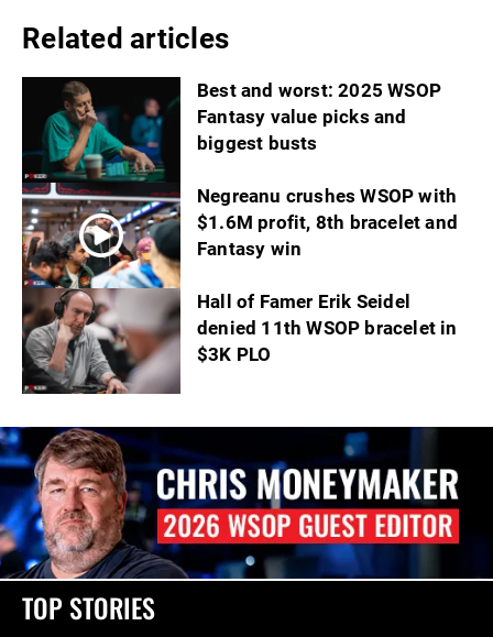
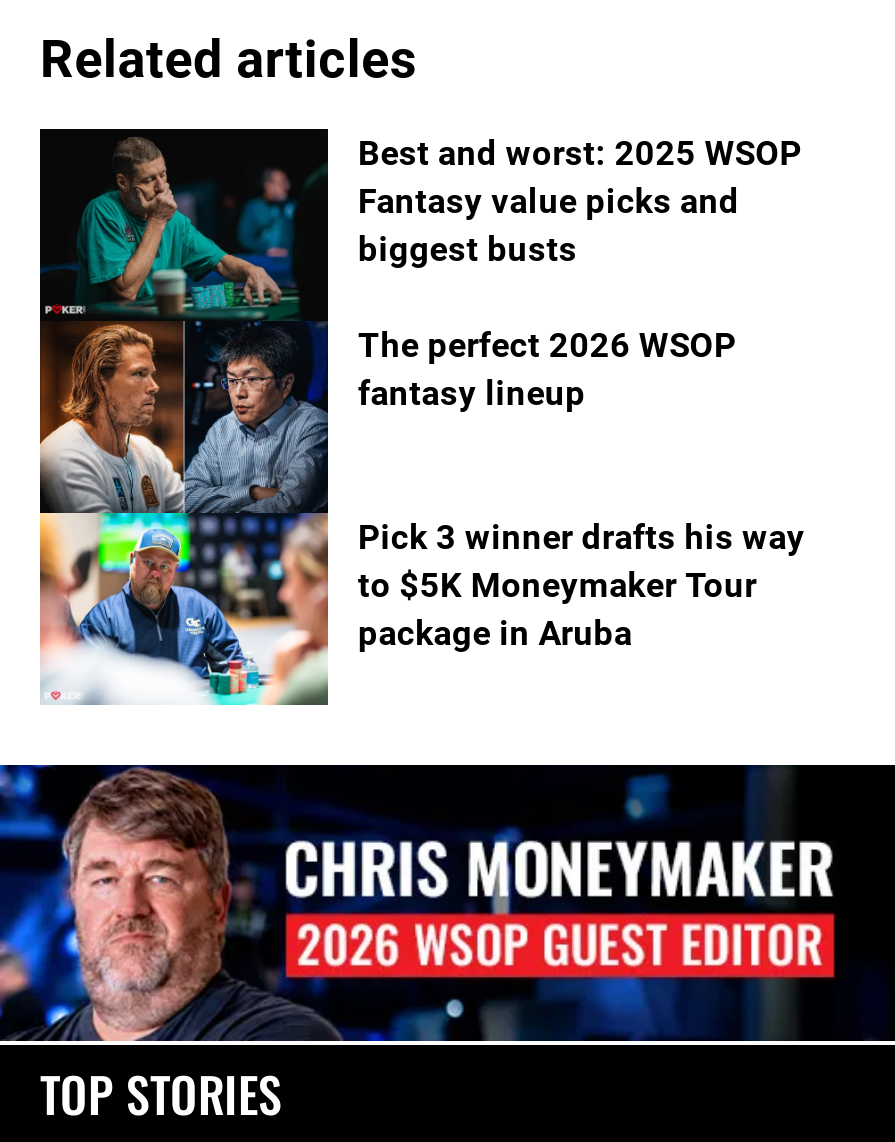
[21,182,458,395] [image] | Negreanu crushes WSOP with | $1.6M profit, 8th bracelet and | Fantasy win -> [38,321,736,707] [image] | The perfect 2026 WSOP | fantasy lineup
[197,291,457,366] Hall of Famer Erik Seidel | denied 11th WSOP bracelet in | $3K PLO -> [358,518,805,654] Pick 3 winner drafts his way | to $5K Moneymaker Tour | package in Aruba

